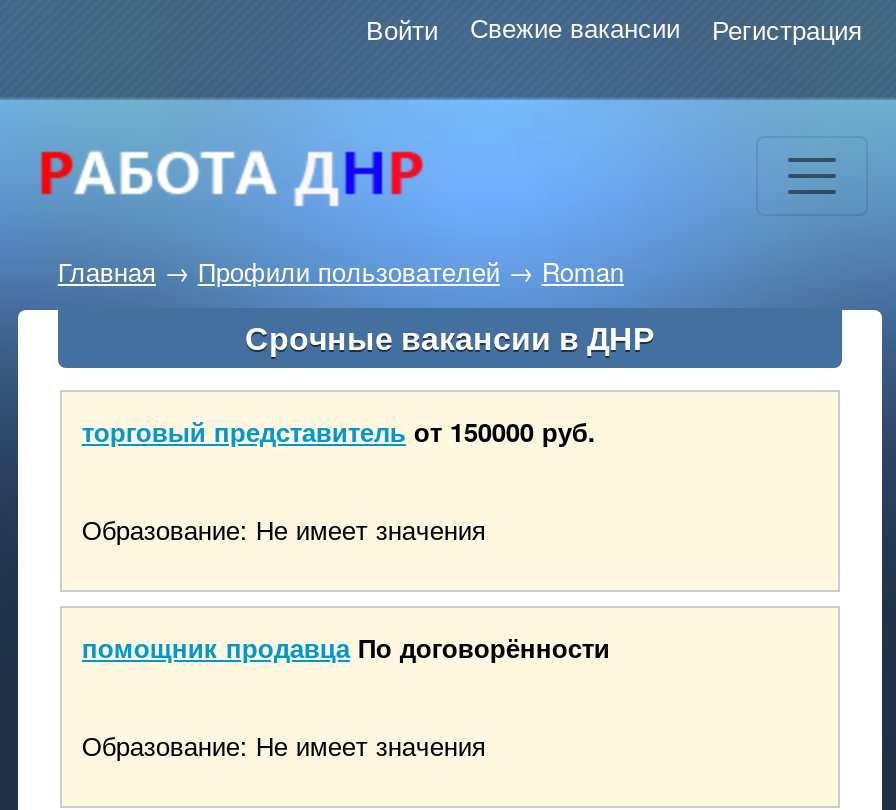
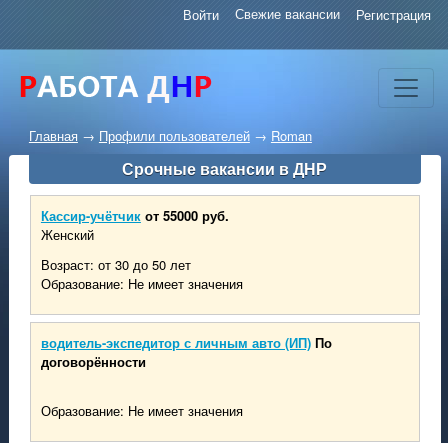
[82,412,596,450] торговый представитель от 150000 руб. -> [41,206,229,274] Кассир-учётчик от 55000 руб. | Женский | Возраст: от 30 до 50 лет
[82,628,610,666] помощник продавца По договорённости -> [41,333,332,371] водитель-экспедитор с личным авто (ИП) По | договорённости

